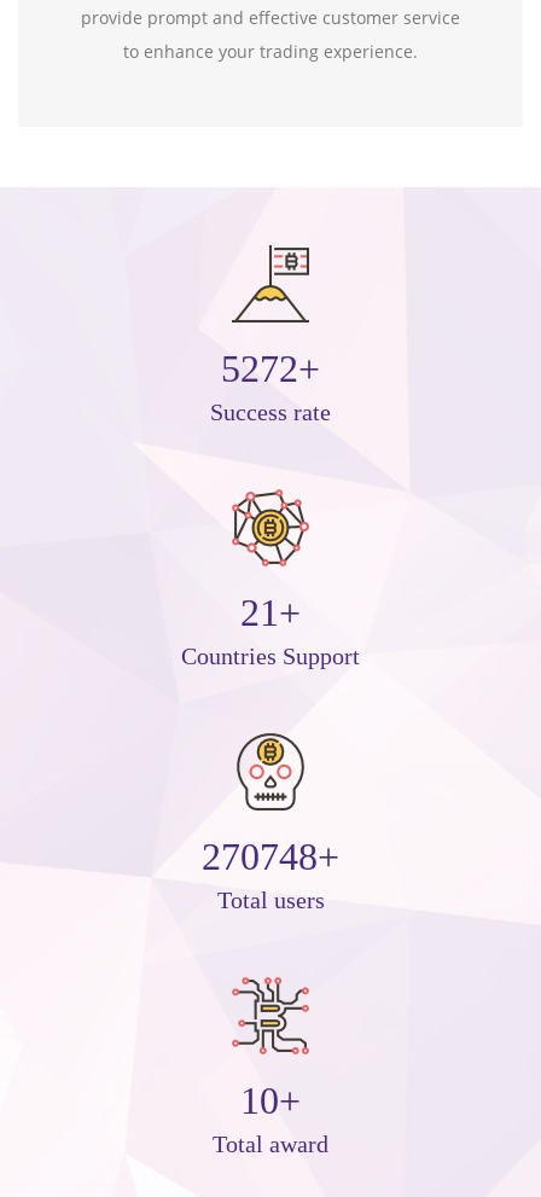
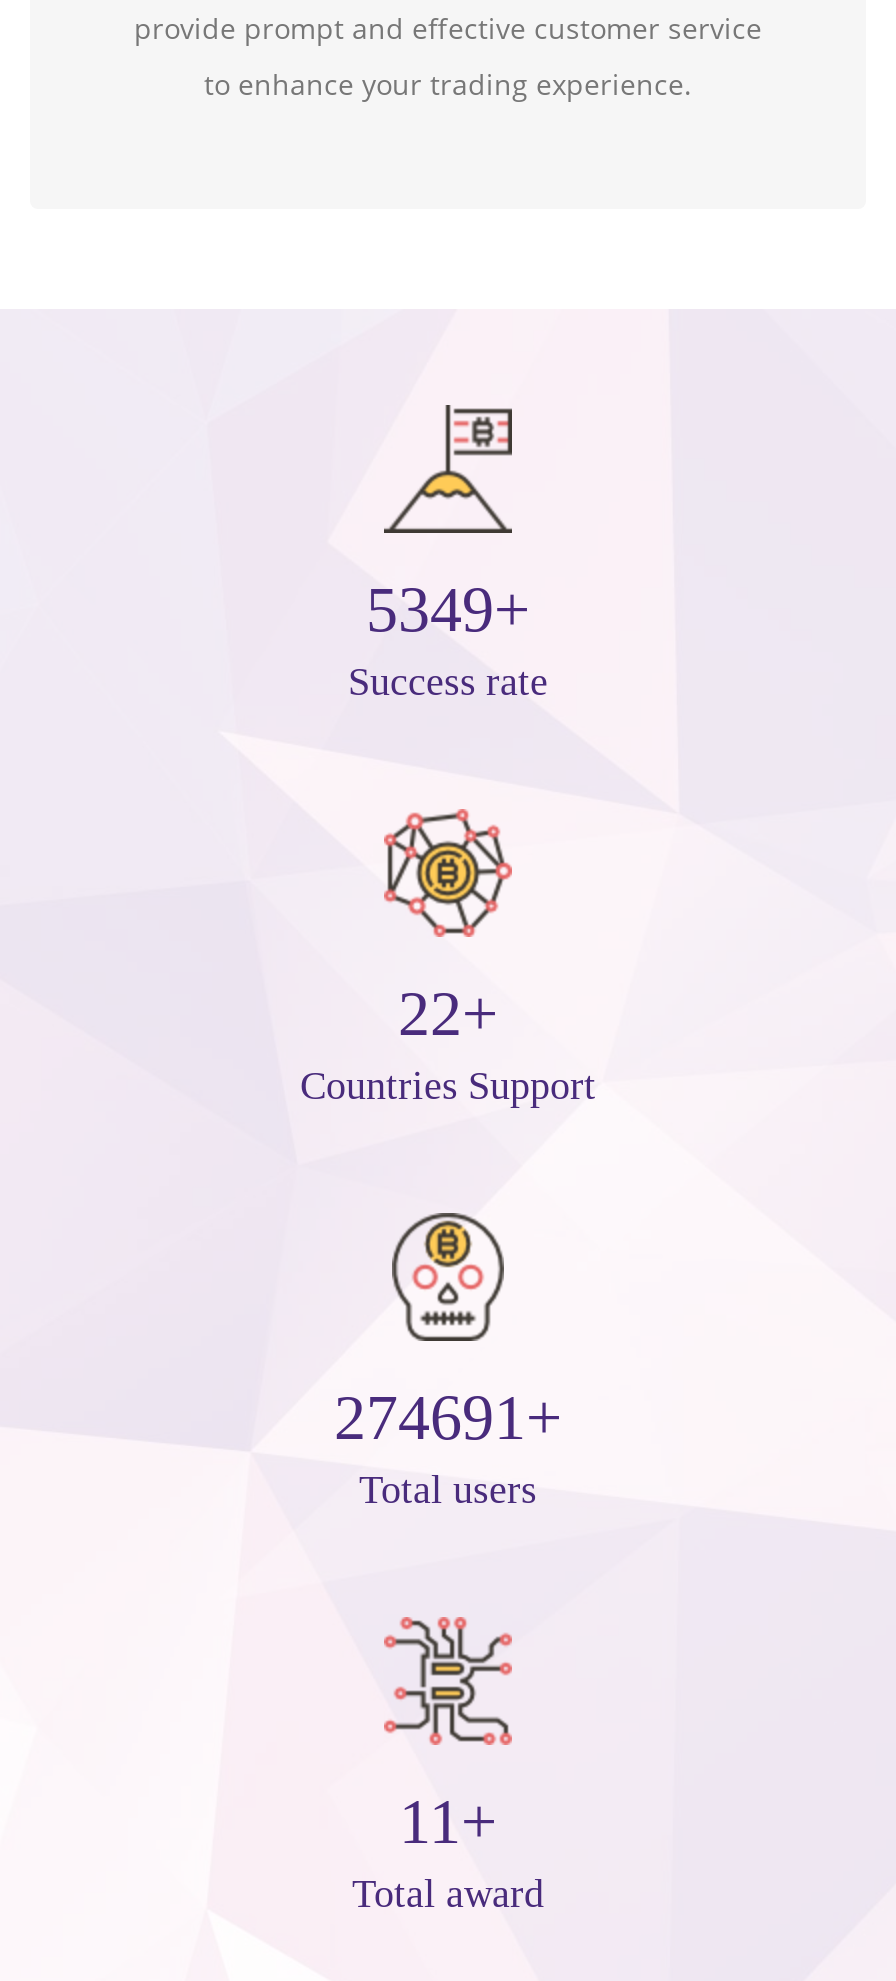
[221,347,298,390] 5272 -> [366,573,494,645] 5349
[240,591,279,634] 21 -> [398,977,462,1049] 22
[202,835,318,878] 270748 -> [334,1381,526,1453] 274691
[240,1079,279,1122] 10 -> [399,1785,461,1857] 11

